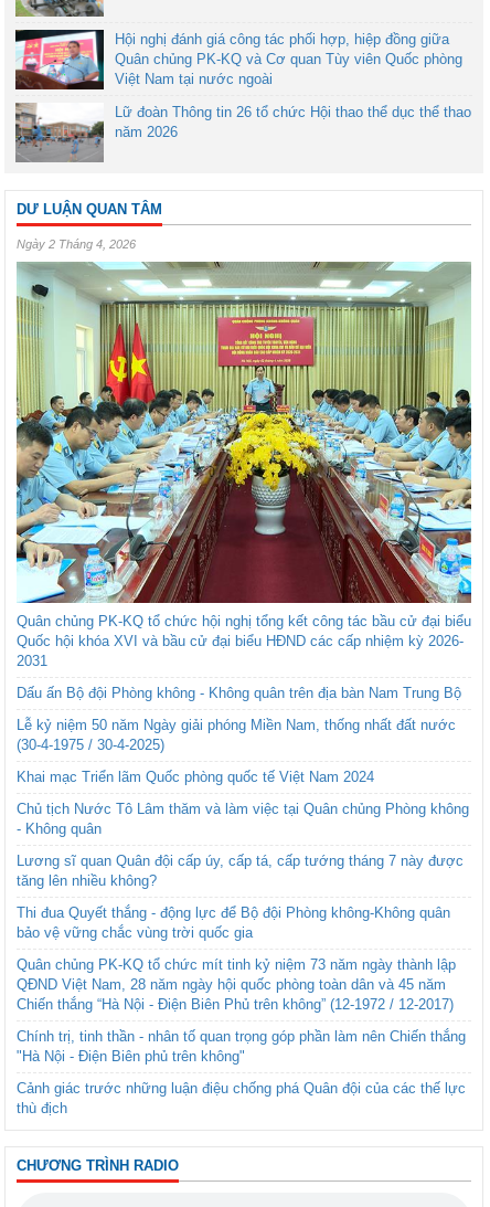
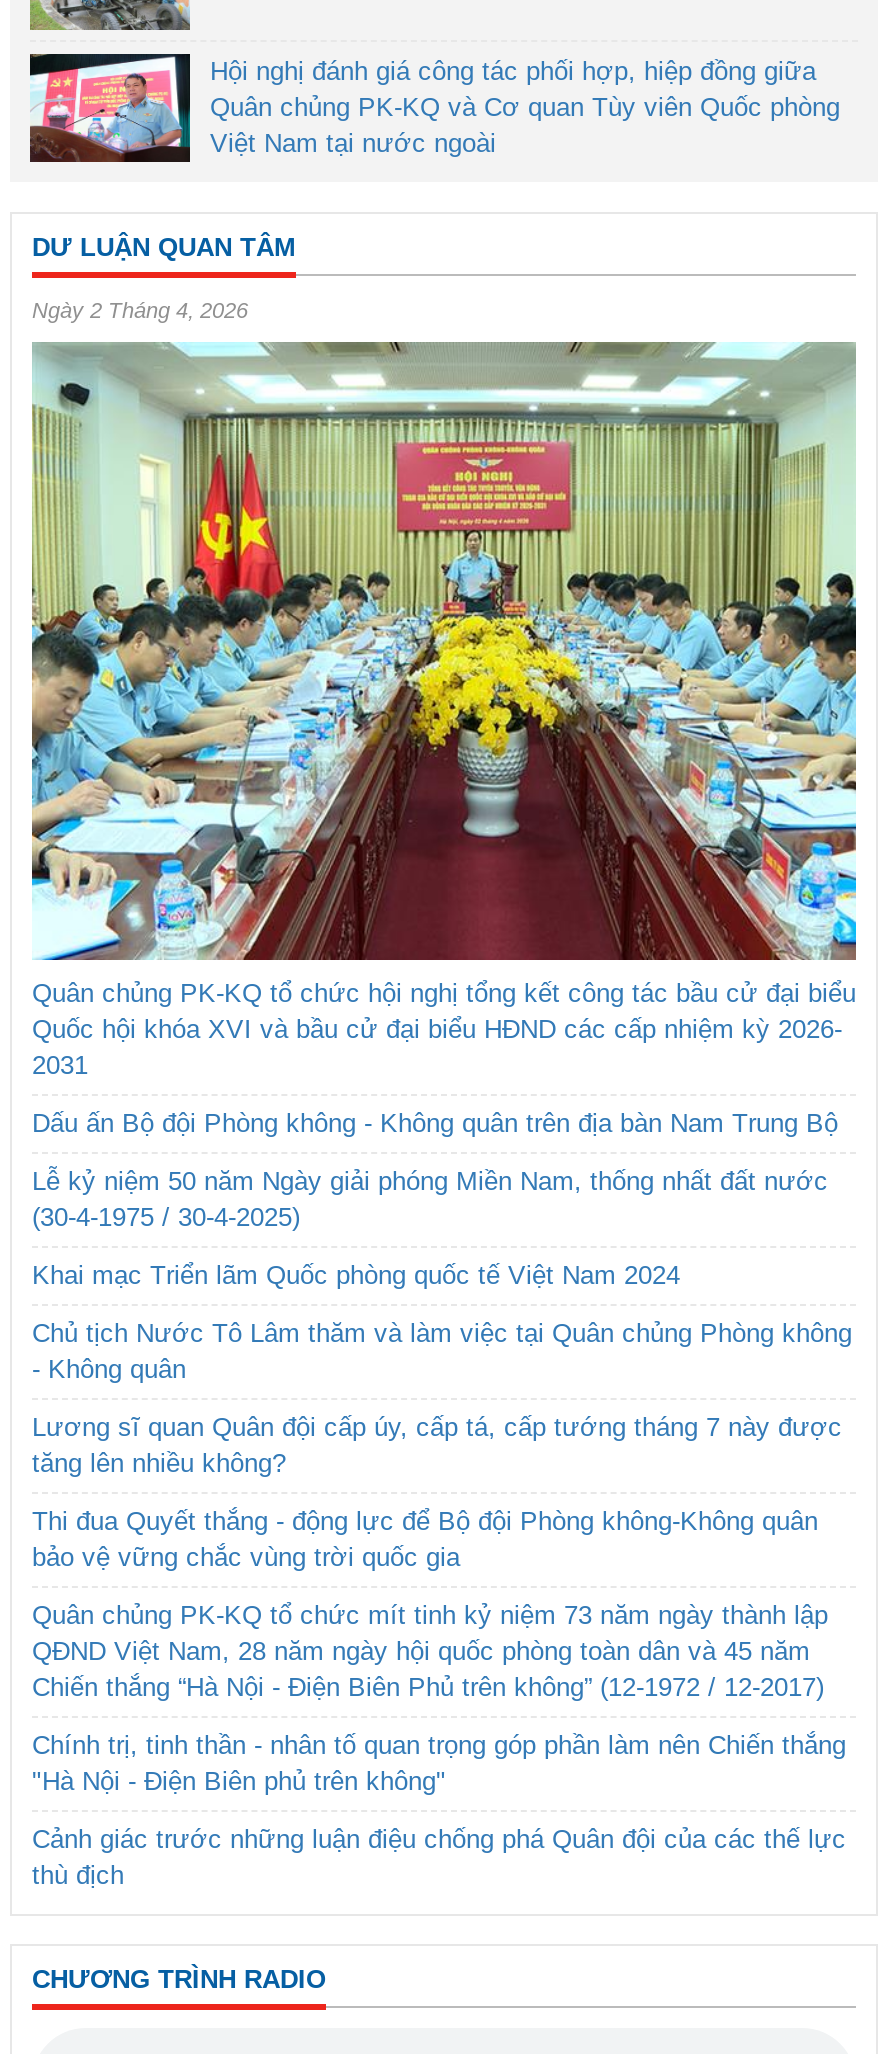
[14,103,471,161] [image] | Lữ đoàn Thông tin 26 tổ chức Hội thao thể dục thể thao | năm 2026 -> none

